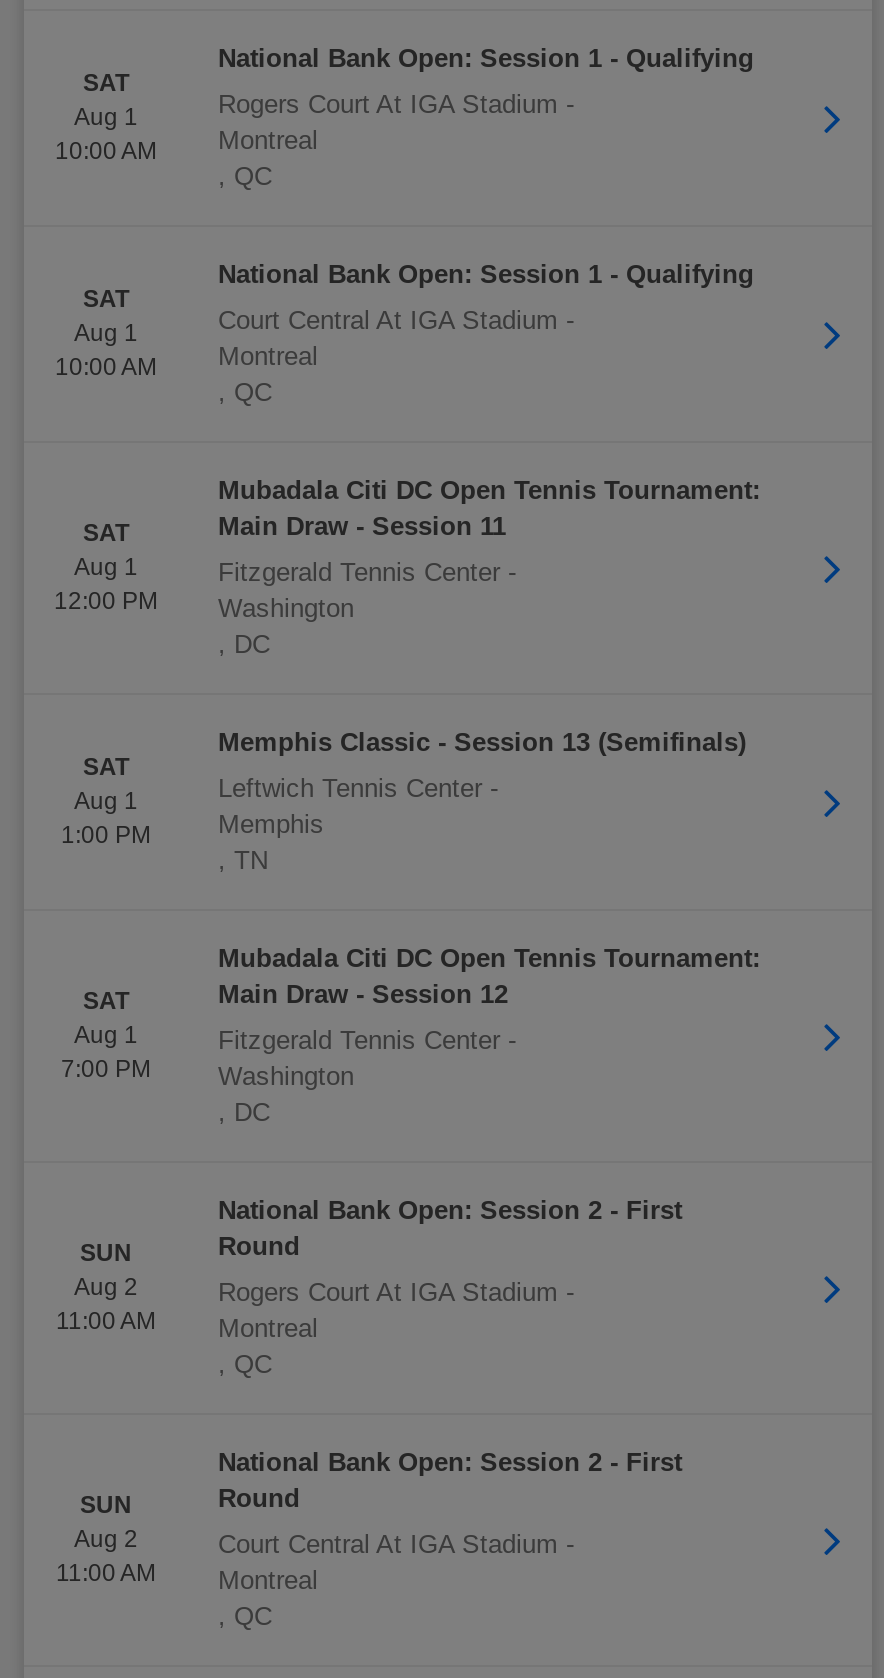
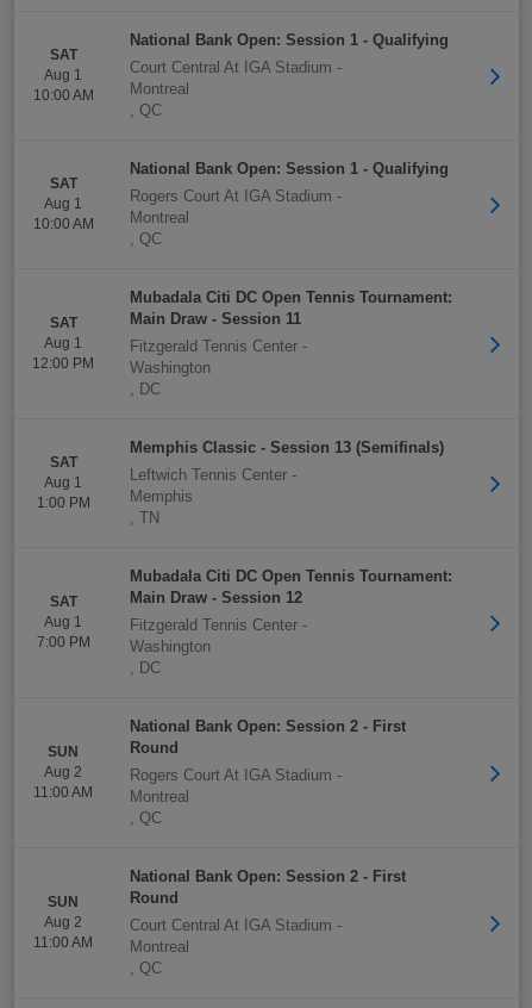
[218,89,574,119] Rogers Court At IGA Stadium - -> [130,58,342,76] Court Central At IGA Stadium -
[218,305,574,335] Court Central At IGA Stadium - -> [130,187,342,205] Rogers Court At IGA Stadium -

